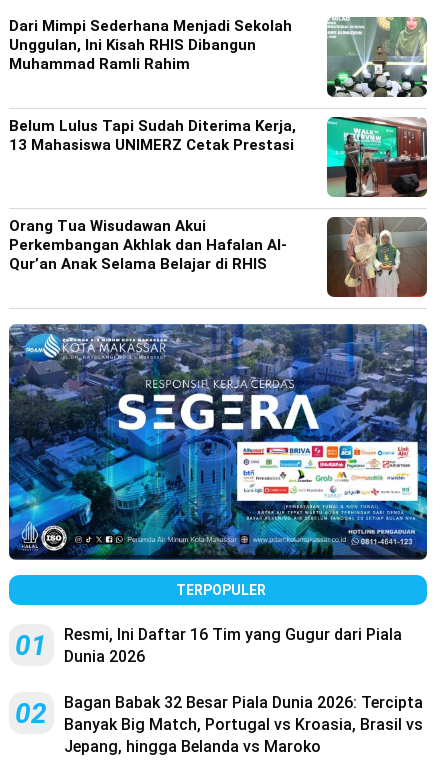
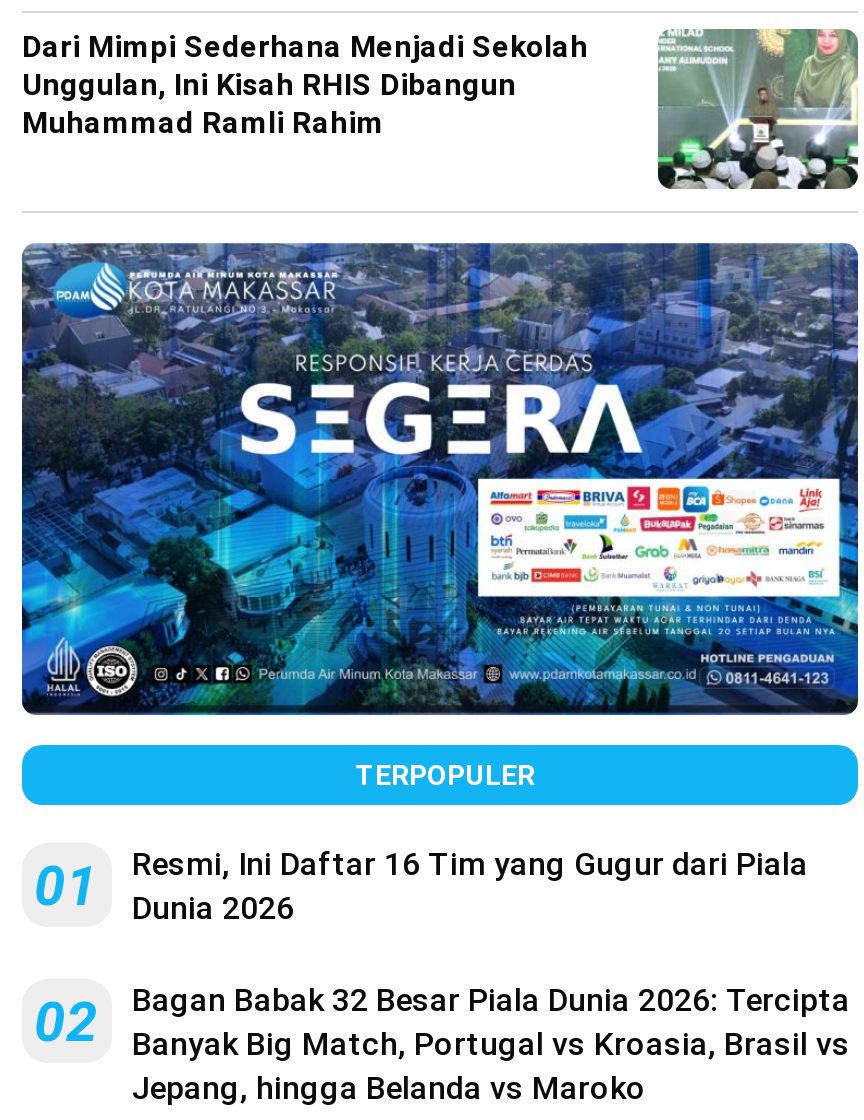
[9,116,428,198] [image] | Belum Lulus Tapi Sudah Diterima Kerja, | 13 Mahasiswa UNIMERZ Cetak Prestasi -> none
[9,216,428,298] [image] | Orang Tua Wisudawan Akui | Perkembangan Akhlak dan Hafalan Al- | Qur’an Anak Selama Belajar di RHIS -> none

